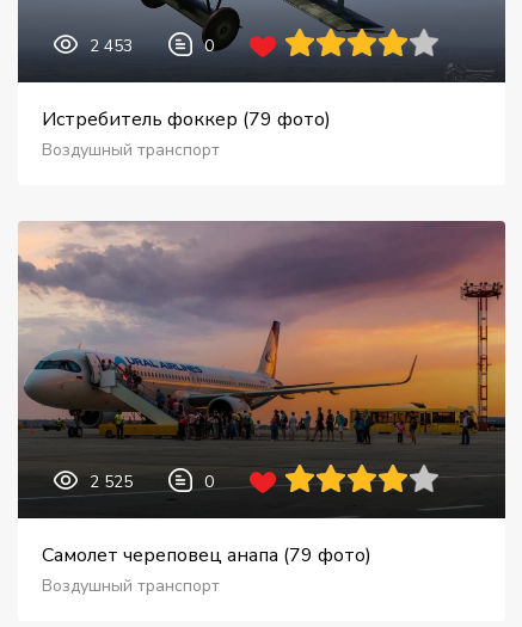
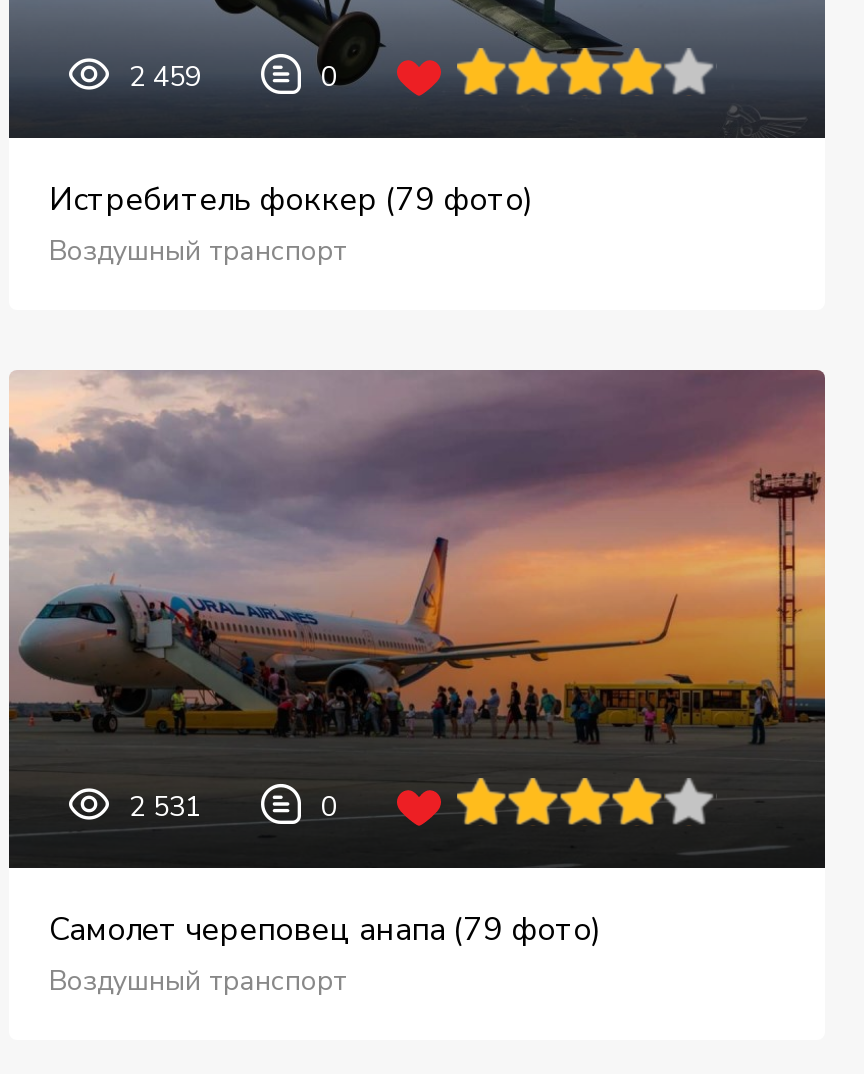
[90,35,133,58] 2 453 -> [129,58,201,96] 2 459
[90,471,133,493] 2 525 -> [129,788,201,826] 2 531

